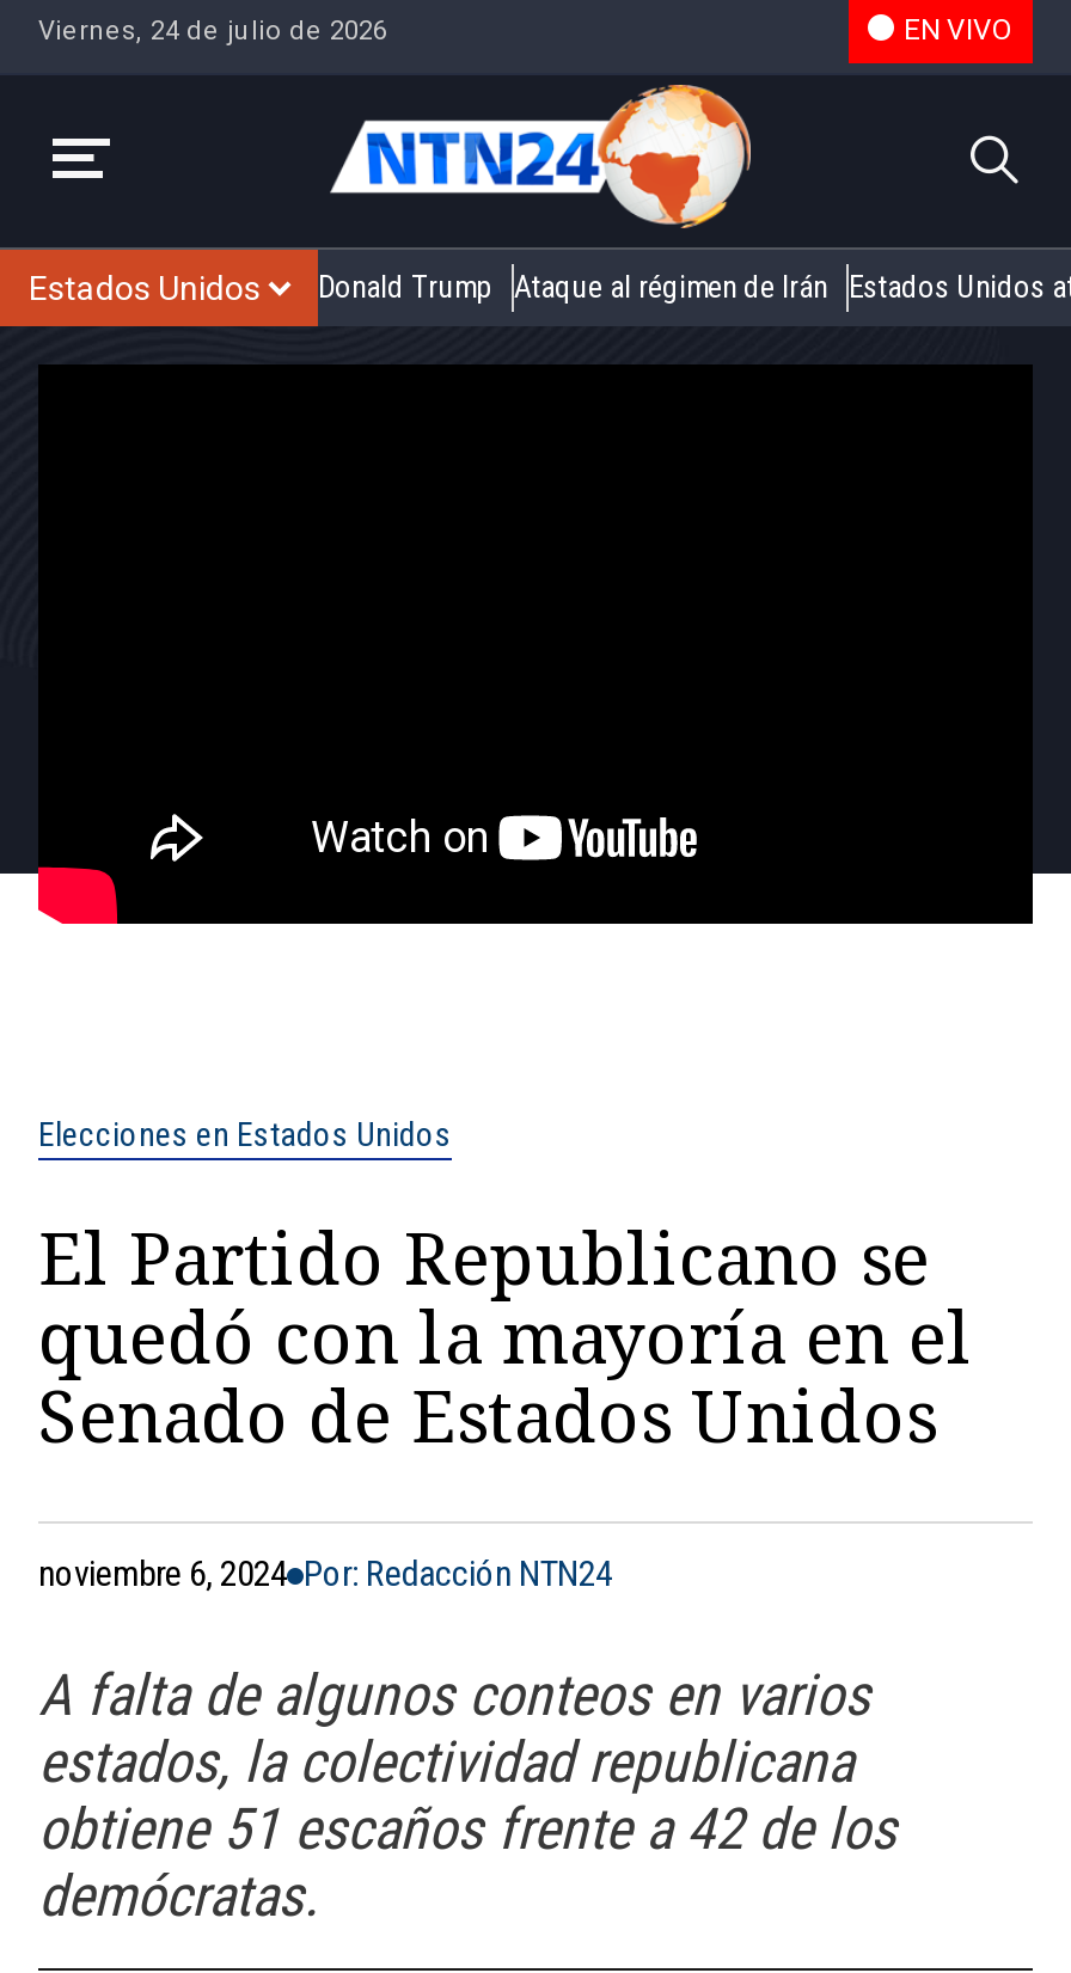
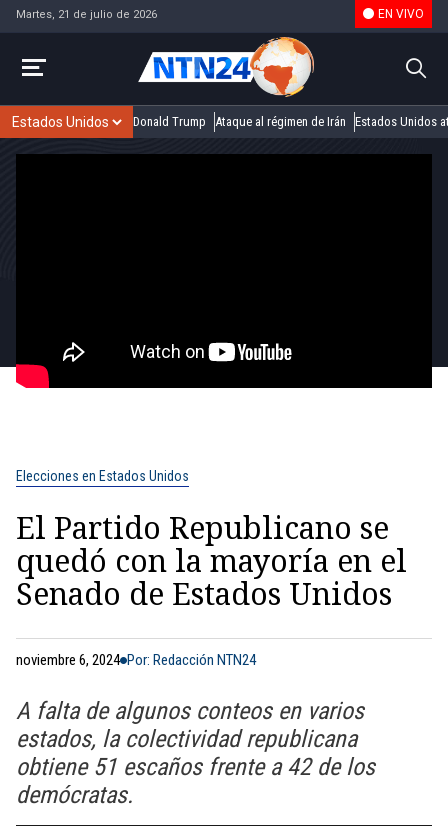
[38,14,387,45] Viernes, 24 de julio de 2026 -> [16,7,157,20] Martes, 21 de julio de 2026

